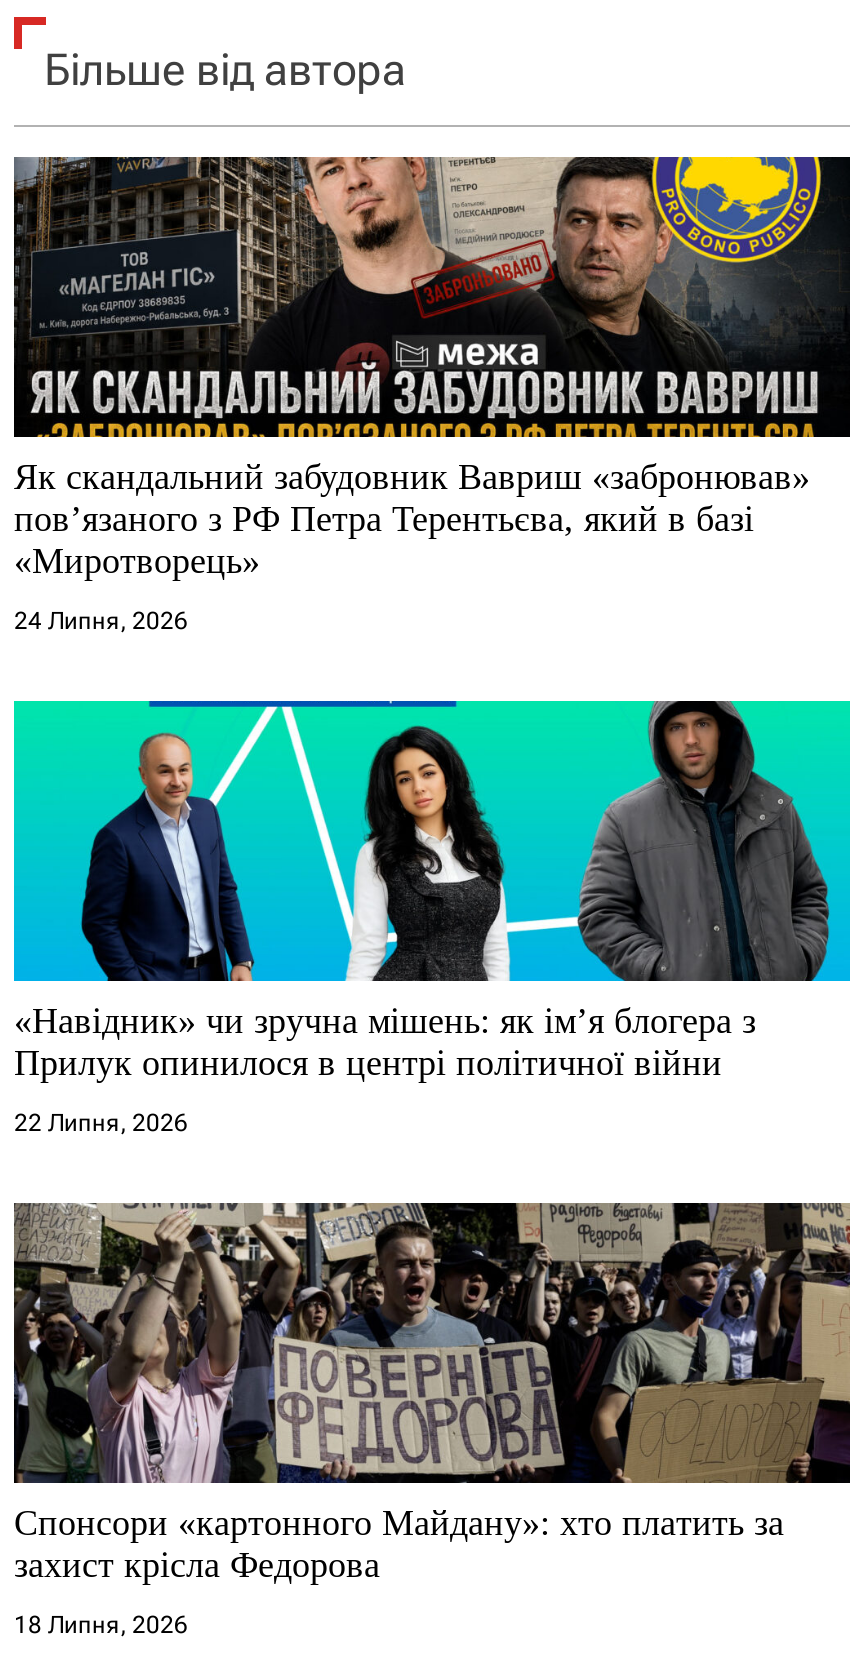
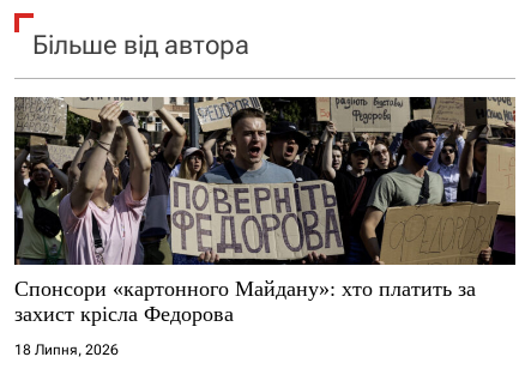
[12,155,852,635] [image] | Як скандальний забудовник Вавриш «забронював» | повʼязаного з РФ Петра Терентьєва, який в базі | «Миротворець» | 24 Липня, 2026 -> none
[12,699,852,1137] [image] | «Навідник» чи зручна мішень: як ім’я блогера з | Прилук опинилося в центрі політичної війни | 22 Липня, 2026 -> none

